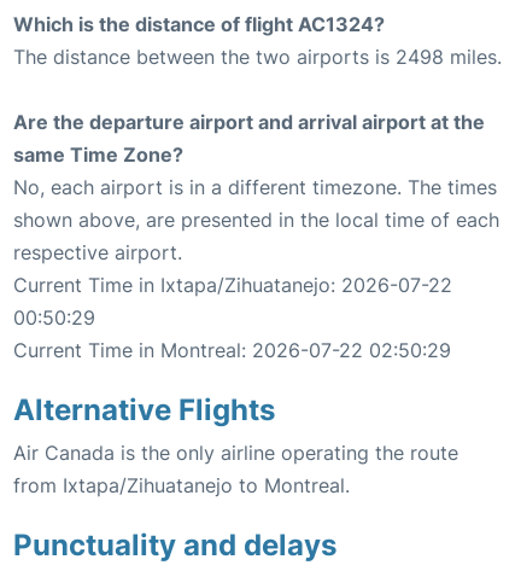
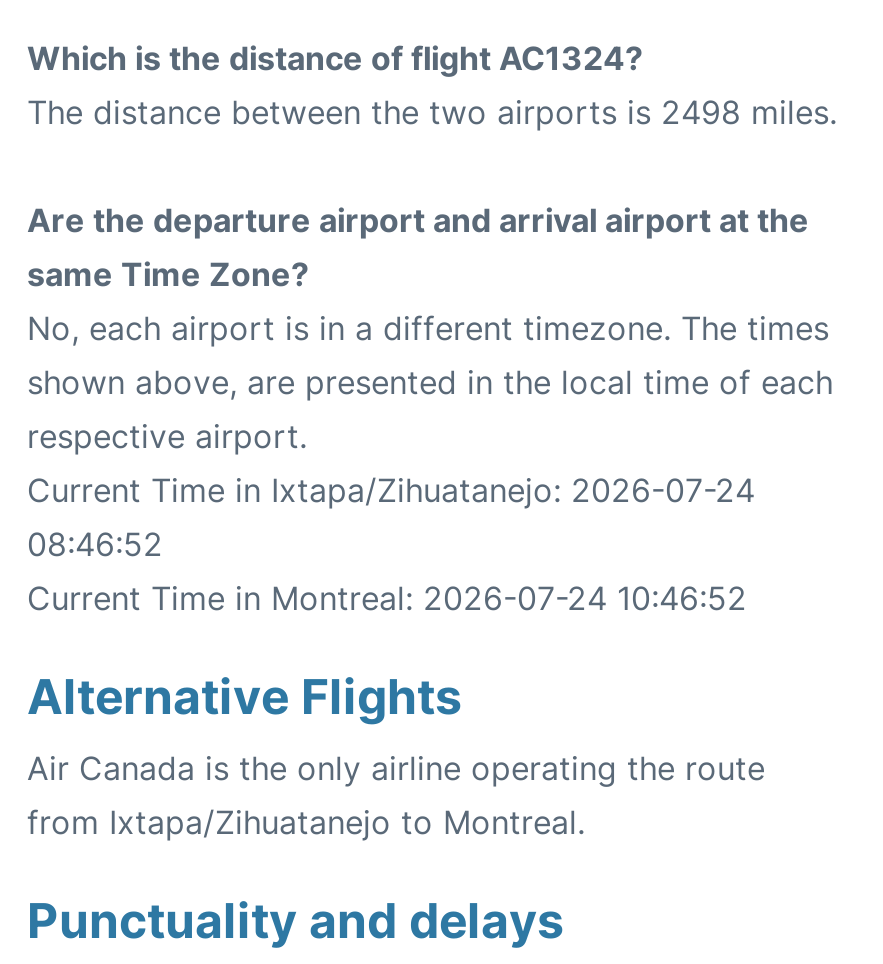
[13,273,452,297] Current Time in Ixtapa/Zihuatanejo: 2026-07-22 -> [27,470,755,510] Current Time in Ixtapa/Zihuatanejo: 2026-07-24
[13,305,95,330] 00:50:29 -> [27,524,163,564] 08:46:52
[13,338,451,362] Current Time in Montreal: 2026-07-22 02:50:29 -> [27,578,747,618] Current Time in Montreal: 2026-07-24 10:46:52

